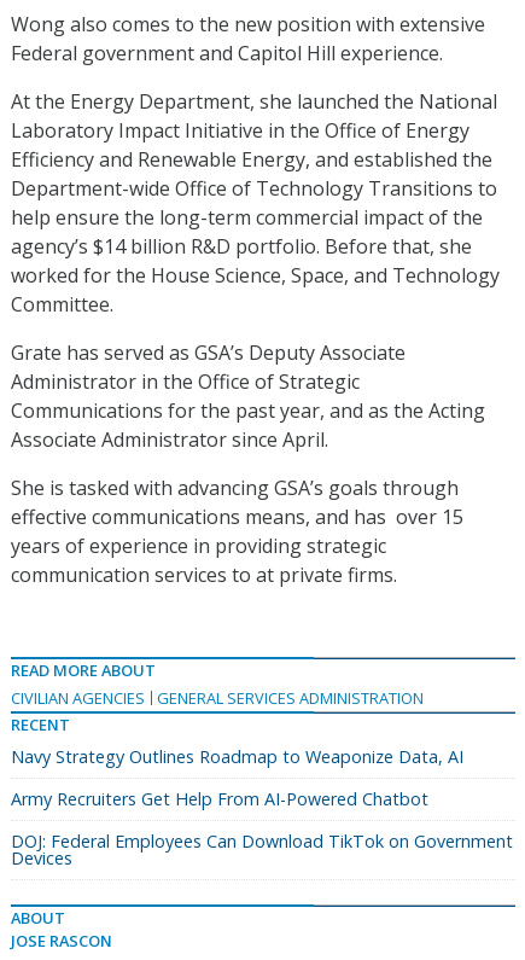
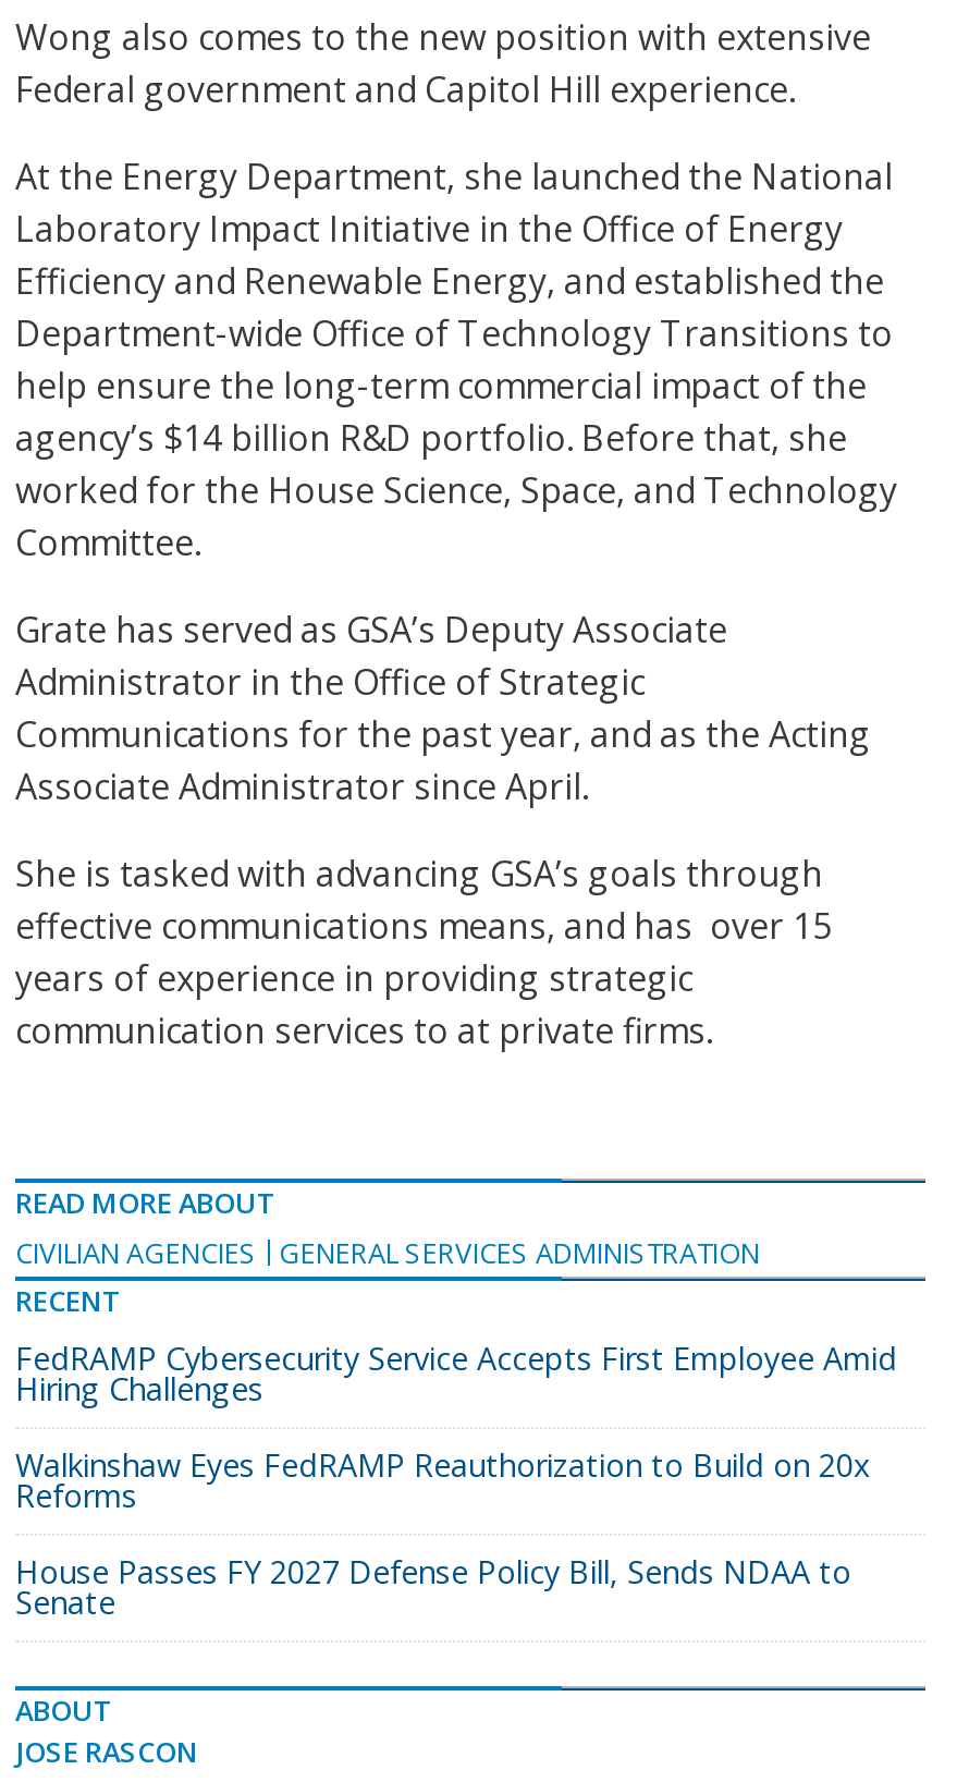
[11,745,463,768] Navy Strategy Outlines Roadmap to Weaponize Data, AI -> [15,1338,897,1410] FedRAMP Cybersecurity Service Accepts First Employee Amid | Hiring Challenges
[11,787,428,810] Army Recruiters Get Help From AI-Powered Chatbot -> [15,1445,871,1516] Walkinshaw Eyes FedRAMP Reauthorization to Build on 20x | Reforms
[11,830,513,870] DOJ: Federal Employees Can Download TikTok on Government | Devices -> [15,1551,851,1623] House Passes FY 2027 Defense Policy Bill, Sends NDAA to | Senate

